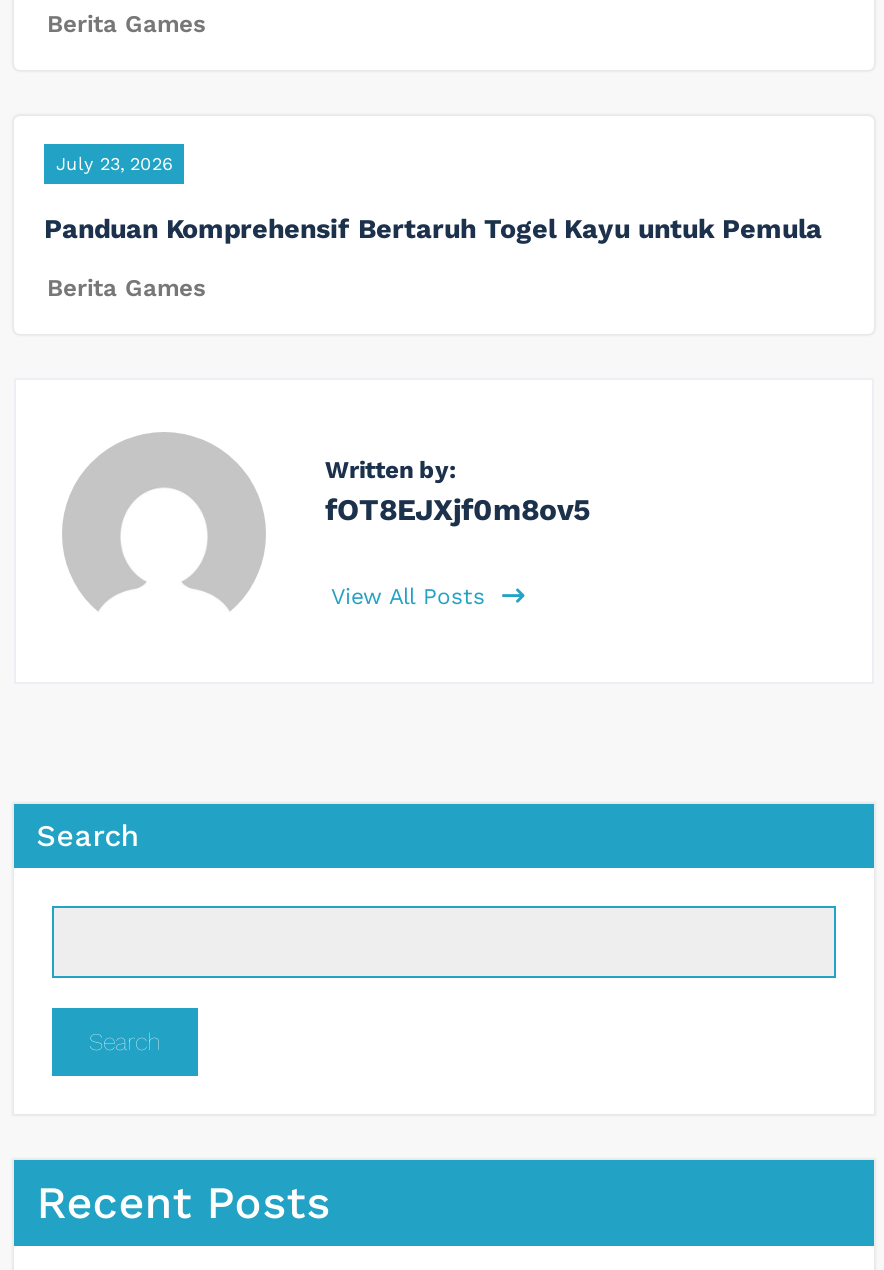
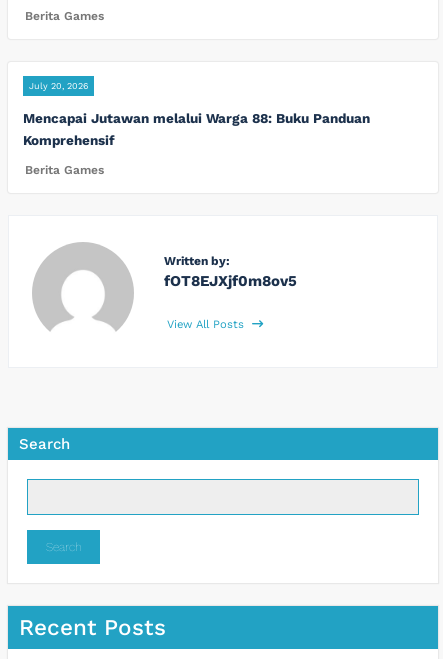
[56,153,172,173] July 23, 2026 -> [29,81,88,91] July 20, 2026
[44,211,822,243] Panduan Komprehensif Bertaruh Togel Kayu untuk Pemula -> [23,110,370,148] Mencapai Jutawan melalui Warga 88: Buku Panduan | Komprehensif

